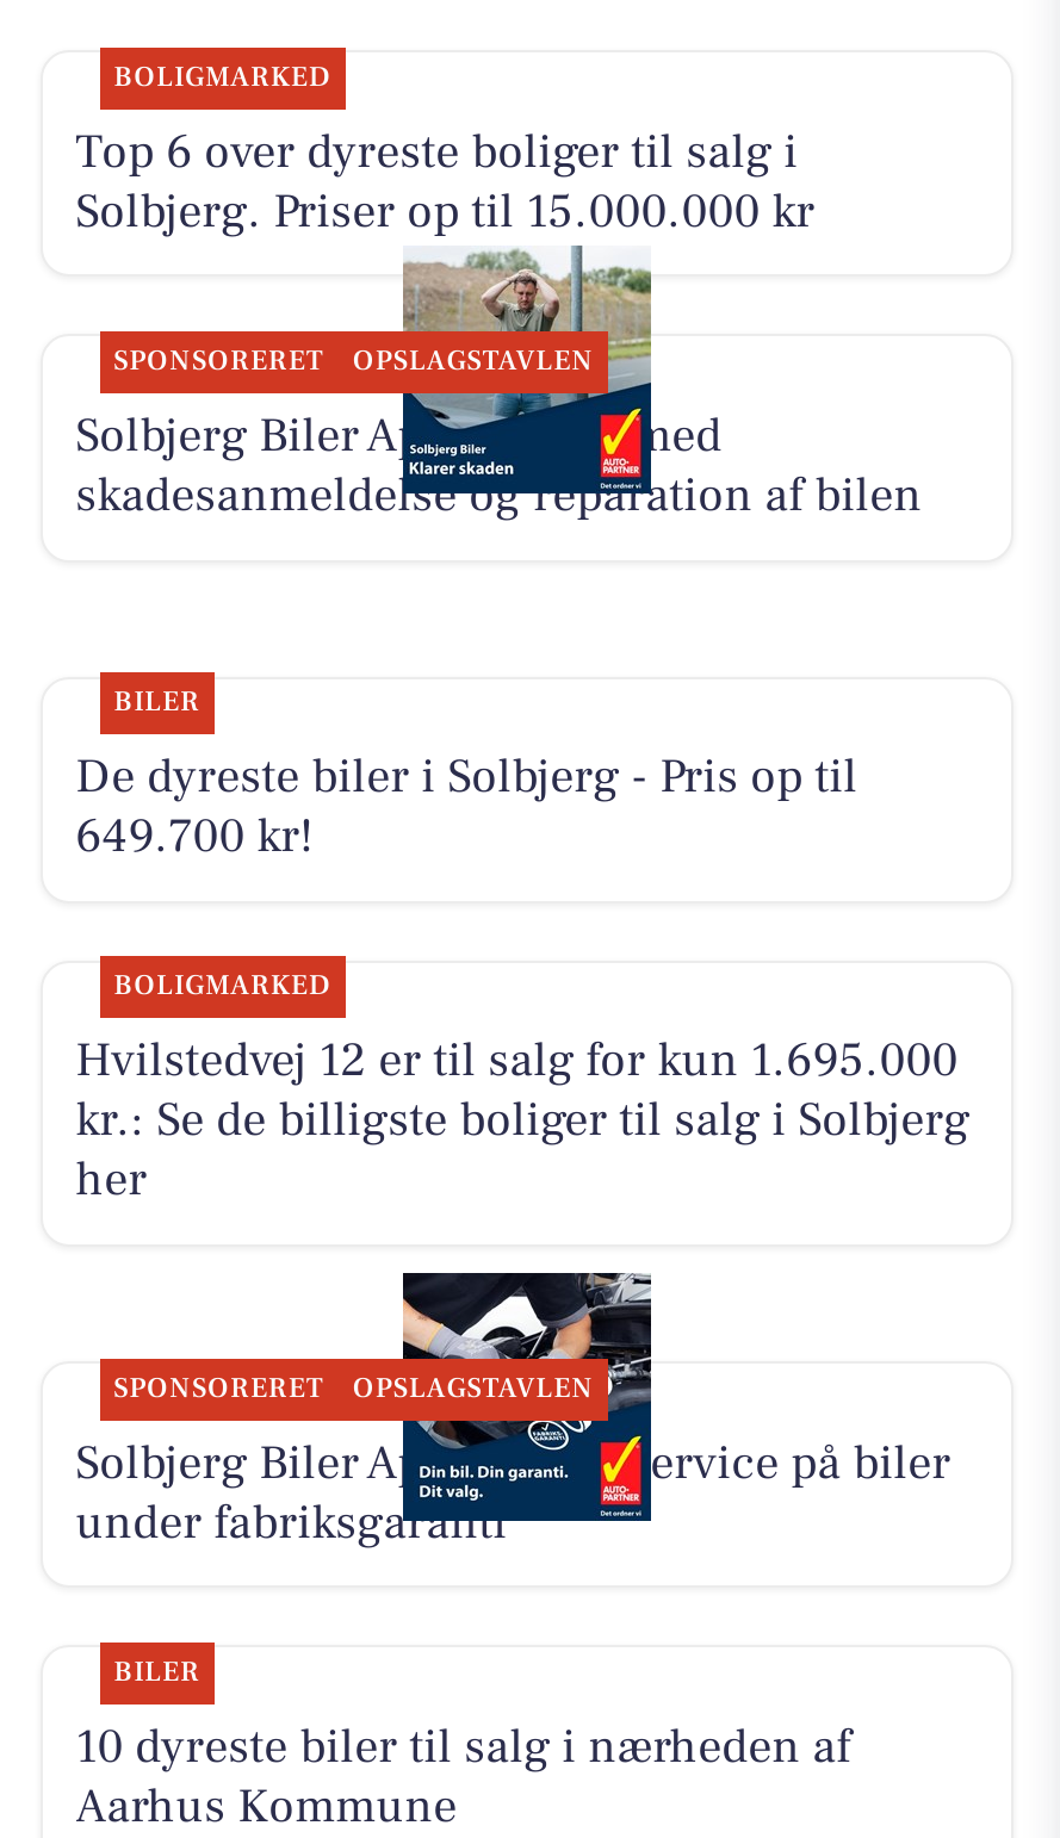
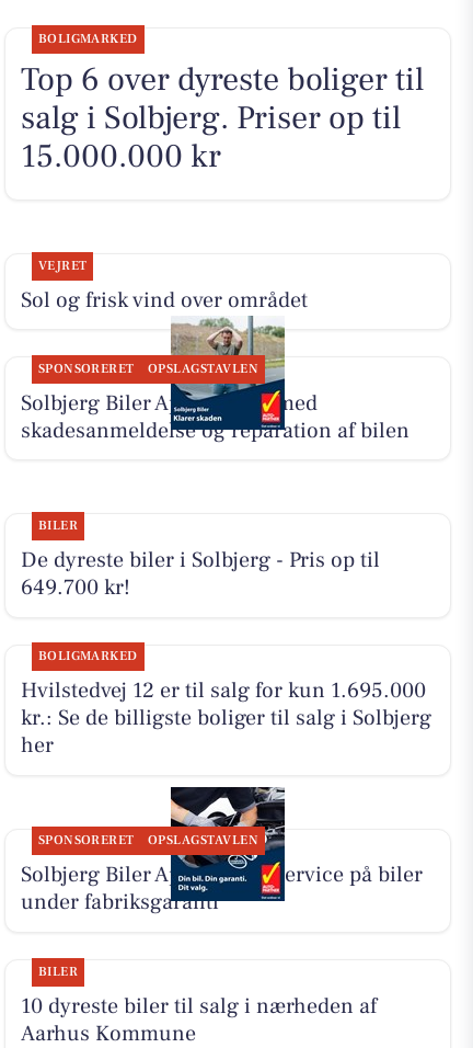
[75,121,815,243] Top 6 over dyreste boliger til salg i | Solbjerg. Priser op til 15.000.000 kr -> [20,59,423,314] Top 6 over dyreste boliger til | salg i Solbjerg. Priser op til | 15.000.000 kr | VEJRET | Sol og frisk vind over området

